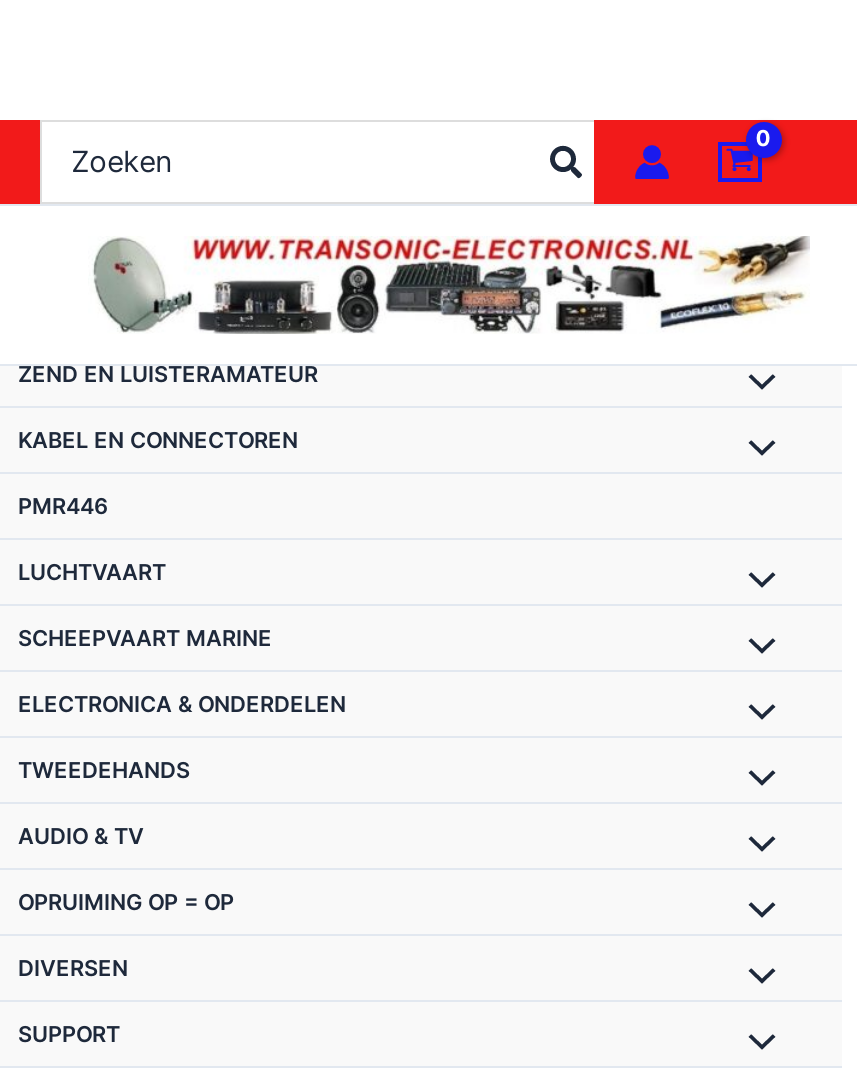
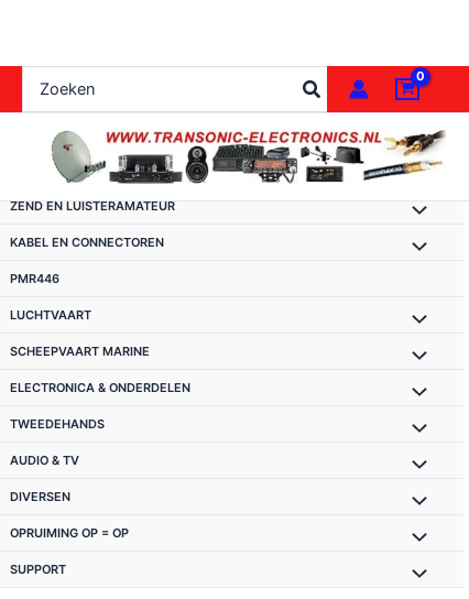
moved [18,888,234,916] -> [10,525,129,541]: OPRUIMING OP = OP
moved [18,954,128,982] -> [10,489,70,504]: DIVERSEN

